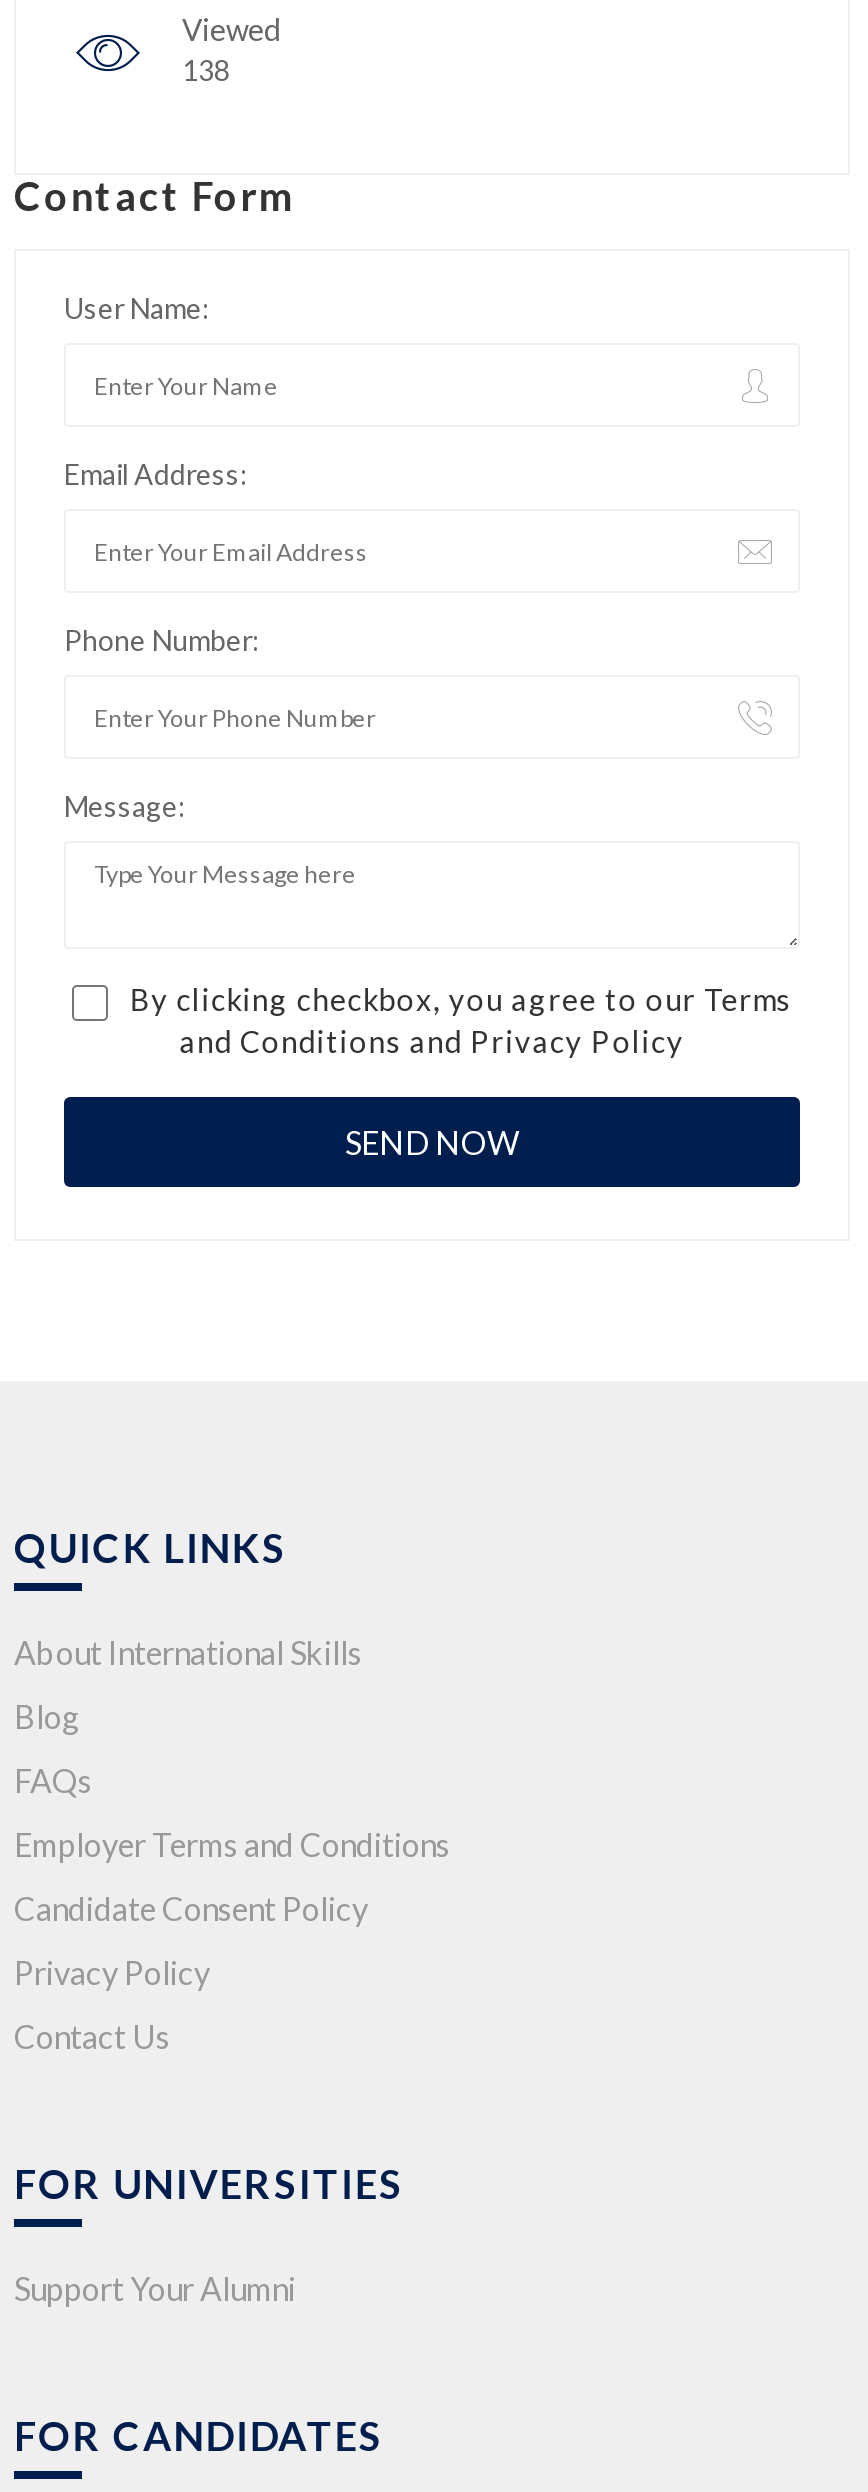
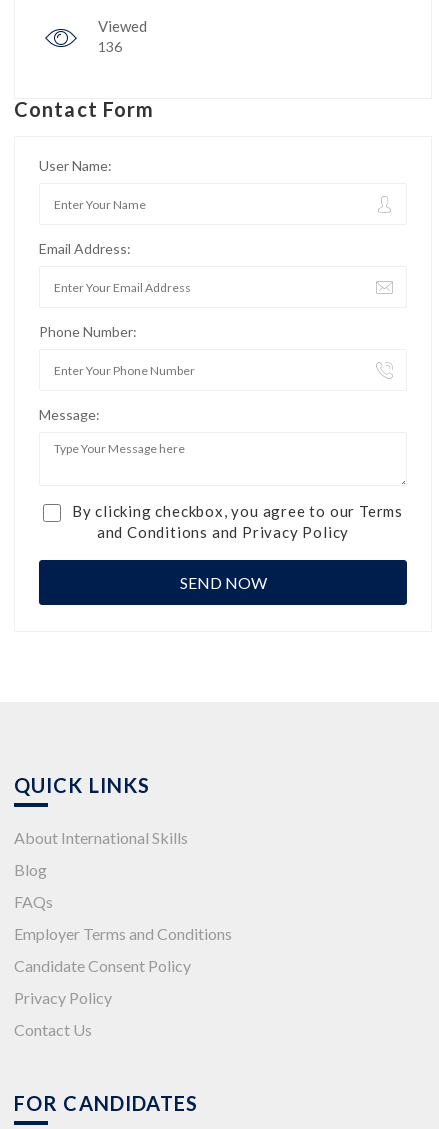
[182,53,230,87] 138 -> [98,38,122,55] 136
[14,2160,403,2308] FOR UNIVERSITIES | Support Your Alumni -> none

